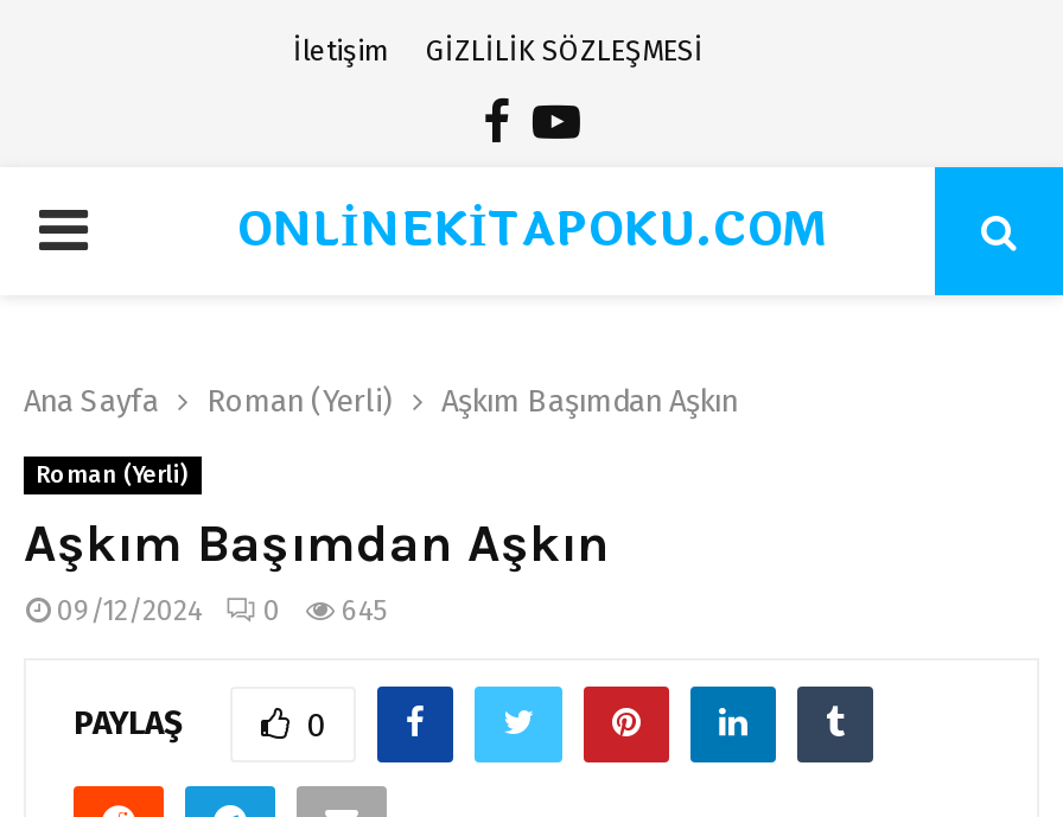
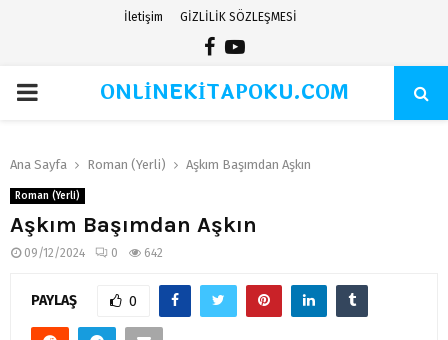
[57,594,387,627] 09/12/2024 0 645 -> [24,246,163,260] 09/12/2024 0 642

